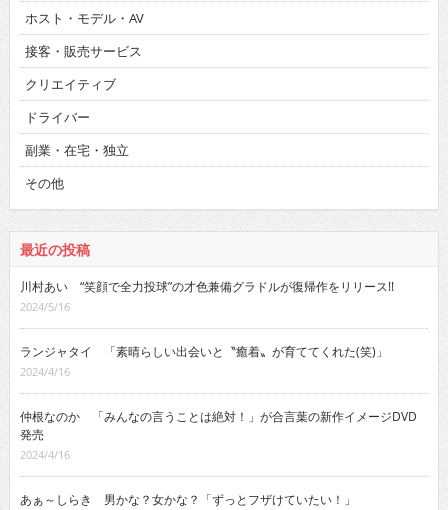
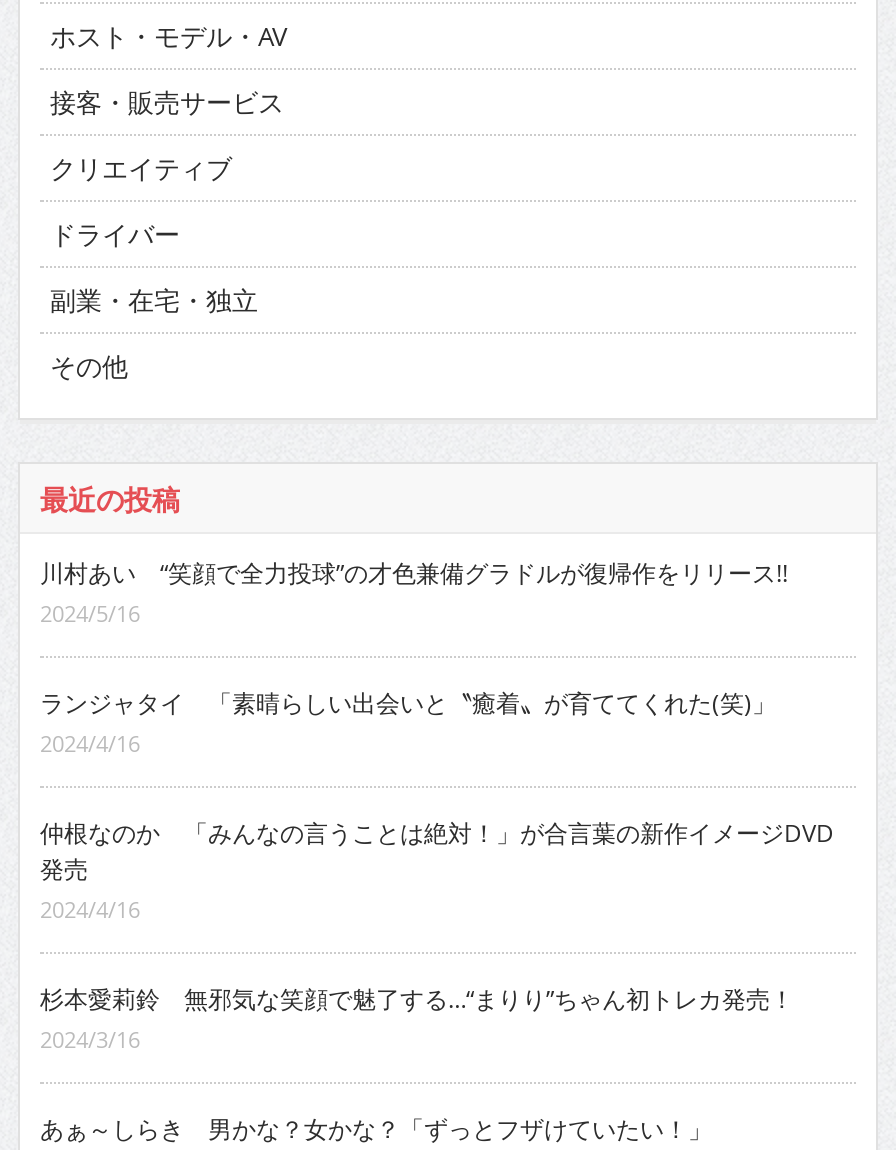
none -> [40,983,794,1055] 杉本愛莉鈴 無邪気な笑顔で魅了する…“まりり”ちゃん初トレカ発売！ | 2024/3/16

